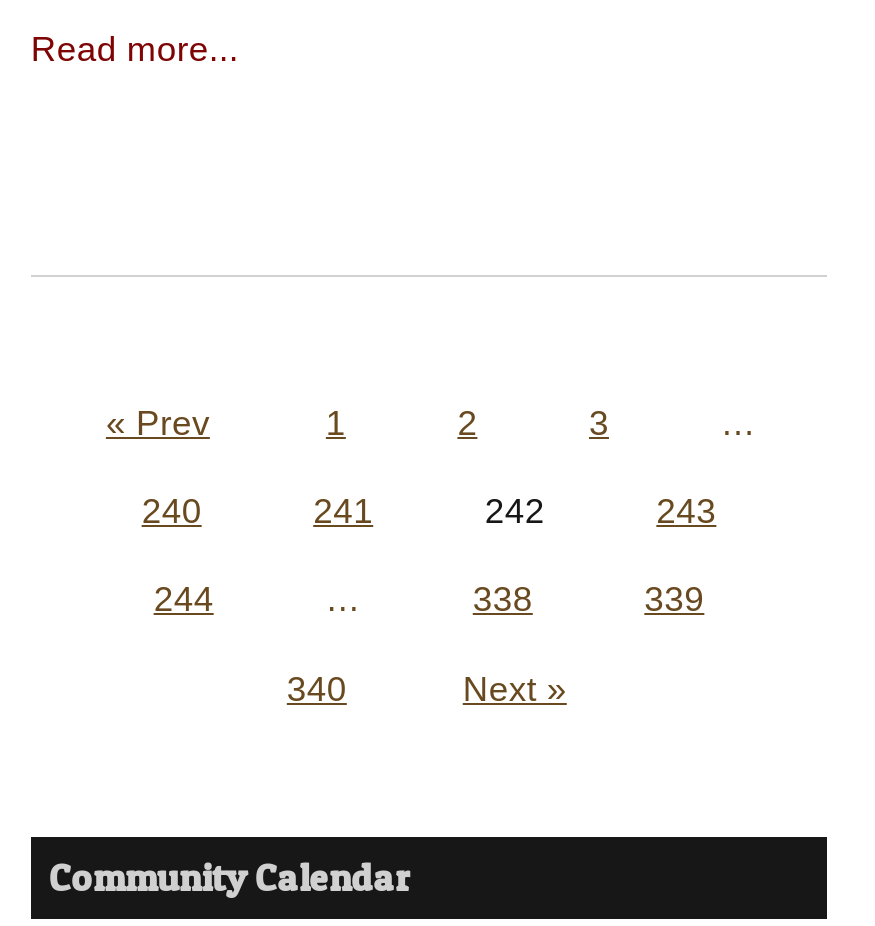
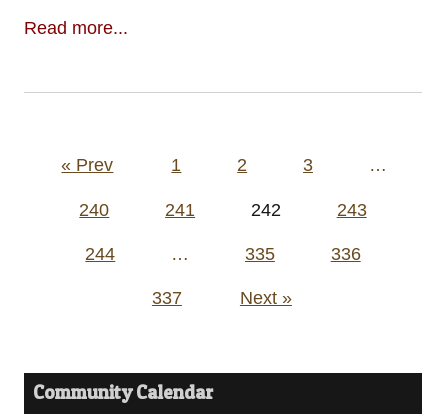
[473,580,533,620] 338 -> [245,244,275,264] 335
[644,580,704,620] 339 -> [331,244,361,264] 336
[287,668,347,708] 340 -> [152,288,182,308] 337

